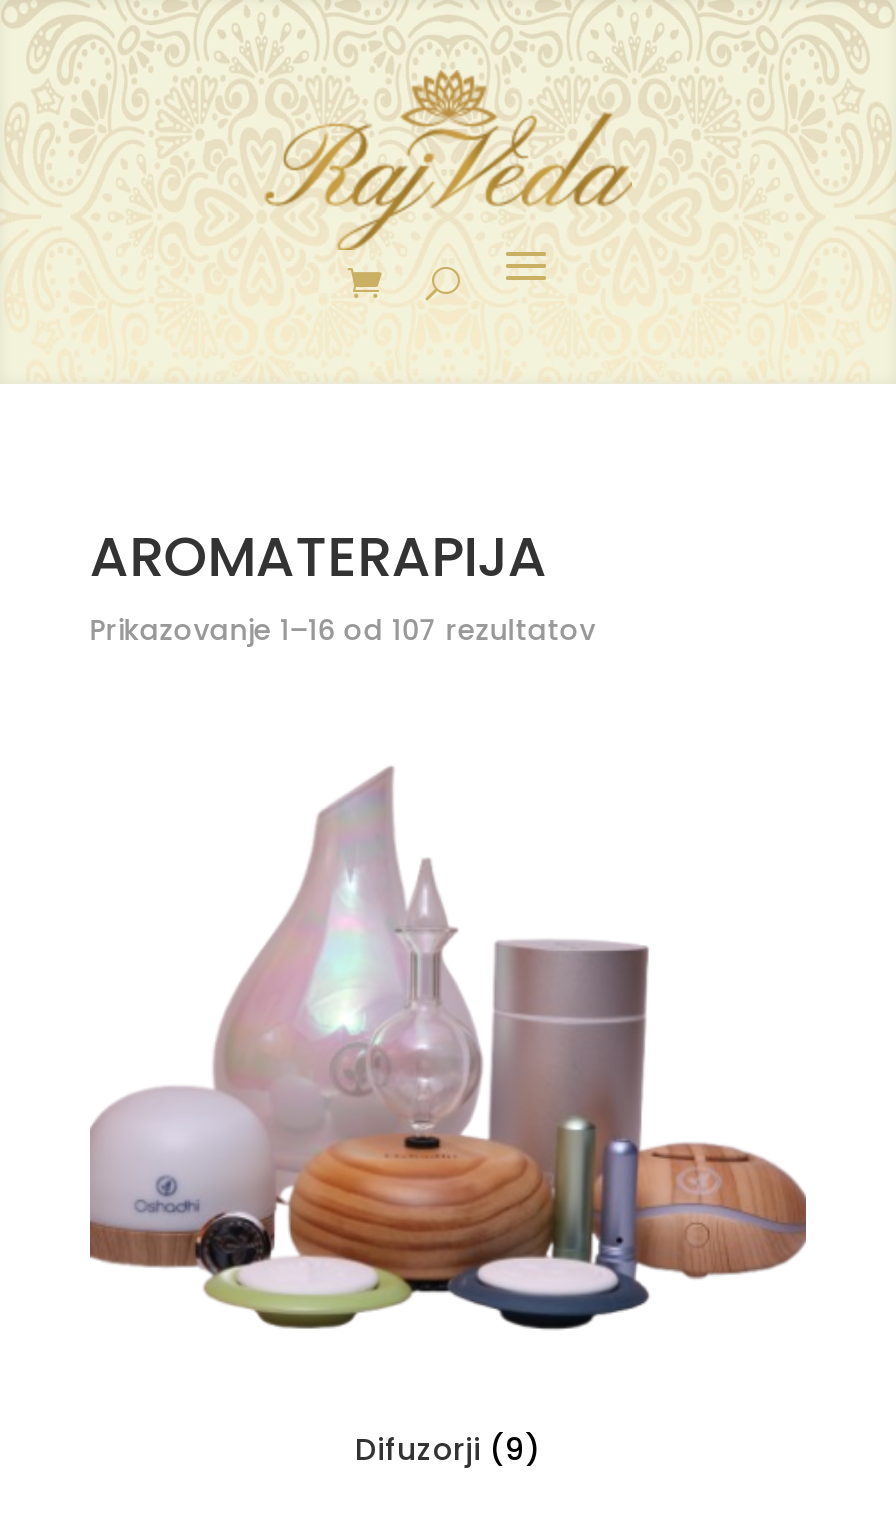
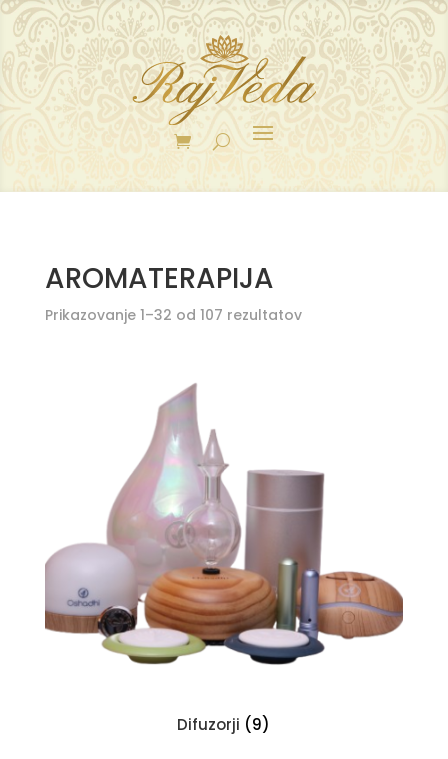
[90,610,596,650] Prikazovanje 1–16 od 107 rezultatov -> [45,305,302,325] Prikazovanje 1–32 od 107 rezultatov

